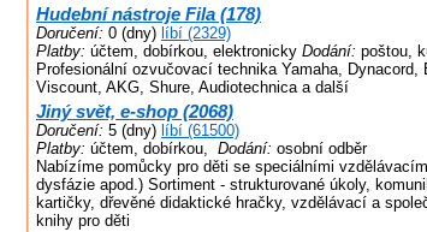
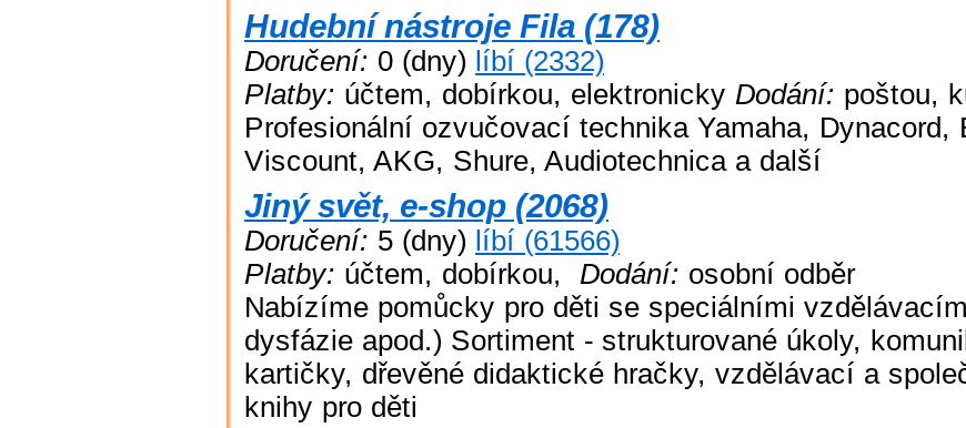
[36,24,231,42] Doručení: 0 (dny) líbí (2329) -> [244,44,604,78] Doručení: 0 (dny) líbí (2332)
[36,121,239,139] Doručení: 5 (dny) líbí (61500) -> [244,224,620,257] Doručení: 5 (dny) líbí (61566)

